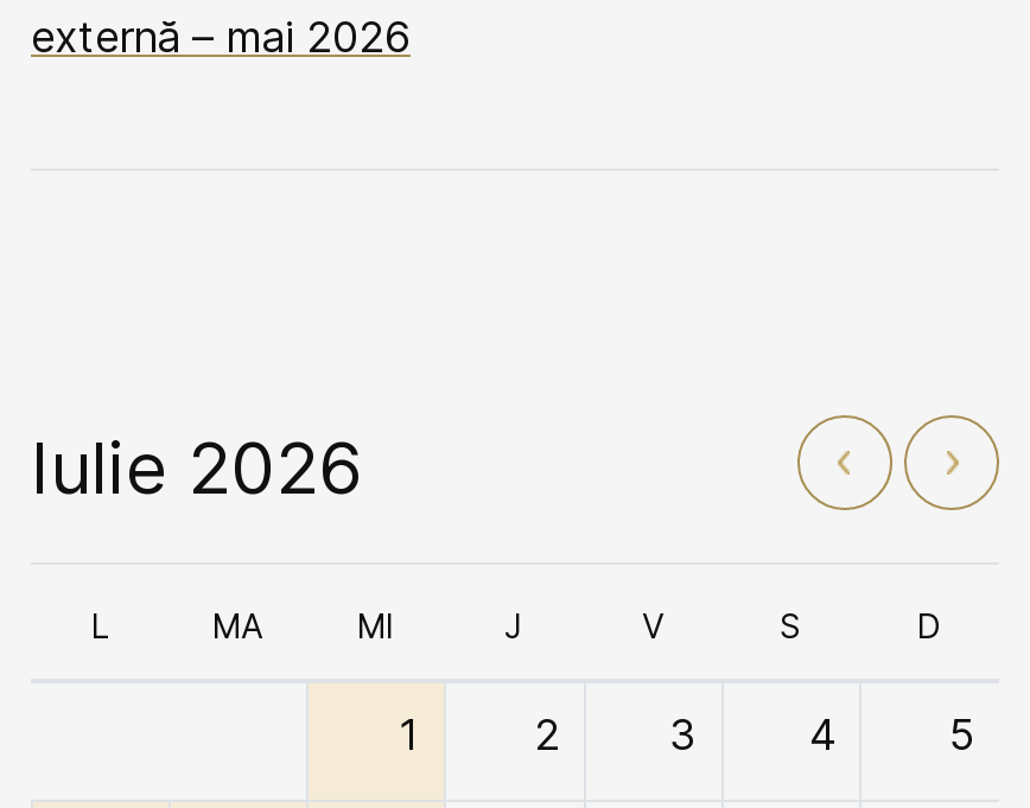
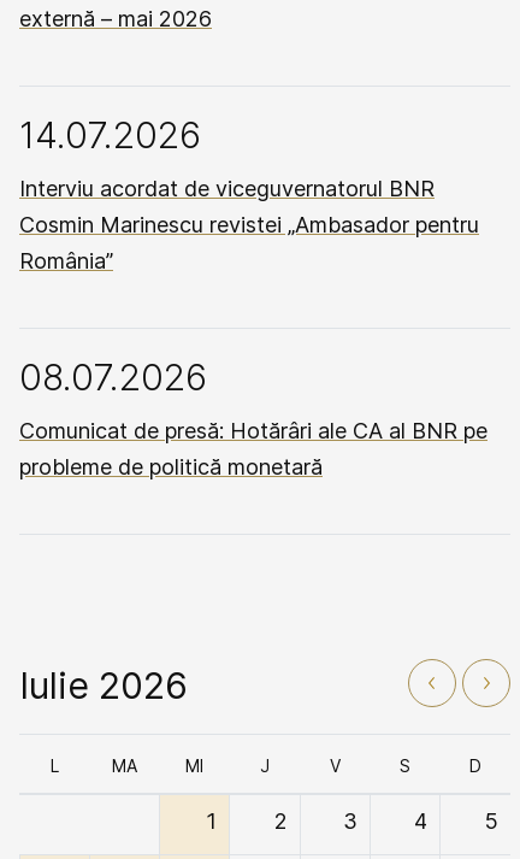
none -> [19,113,487,479] 14.07.2026 | Interviu acordat de viceguvernatorul BNR | Cosmin Marinescu revistei „Ambasador pentru | România” | 08.07.2026 | Comunicat de presă: Hotărâri ale CA al BNR pe | probleme de politică monetară

